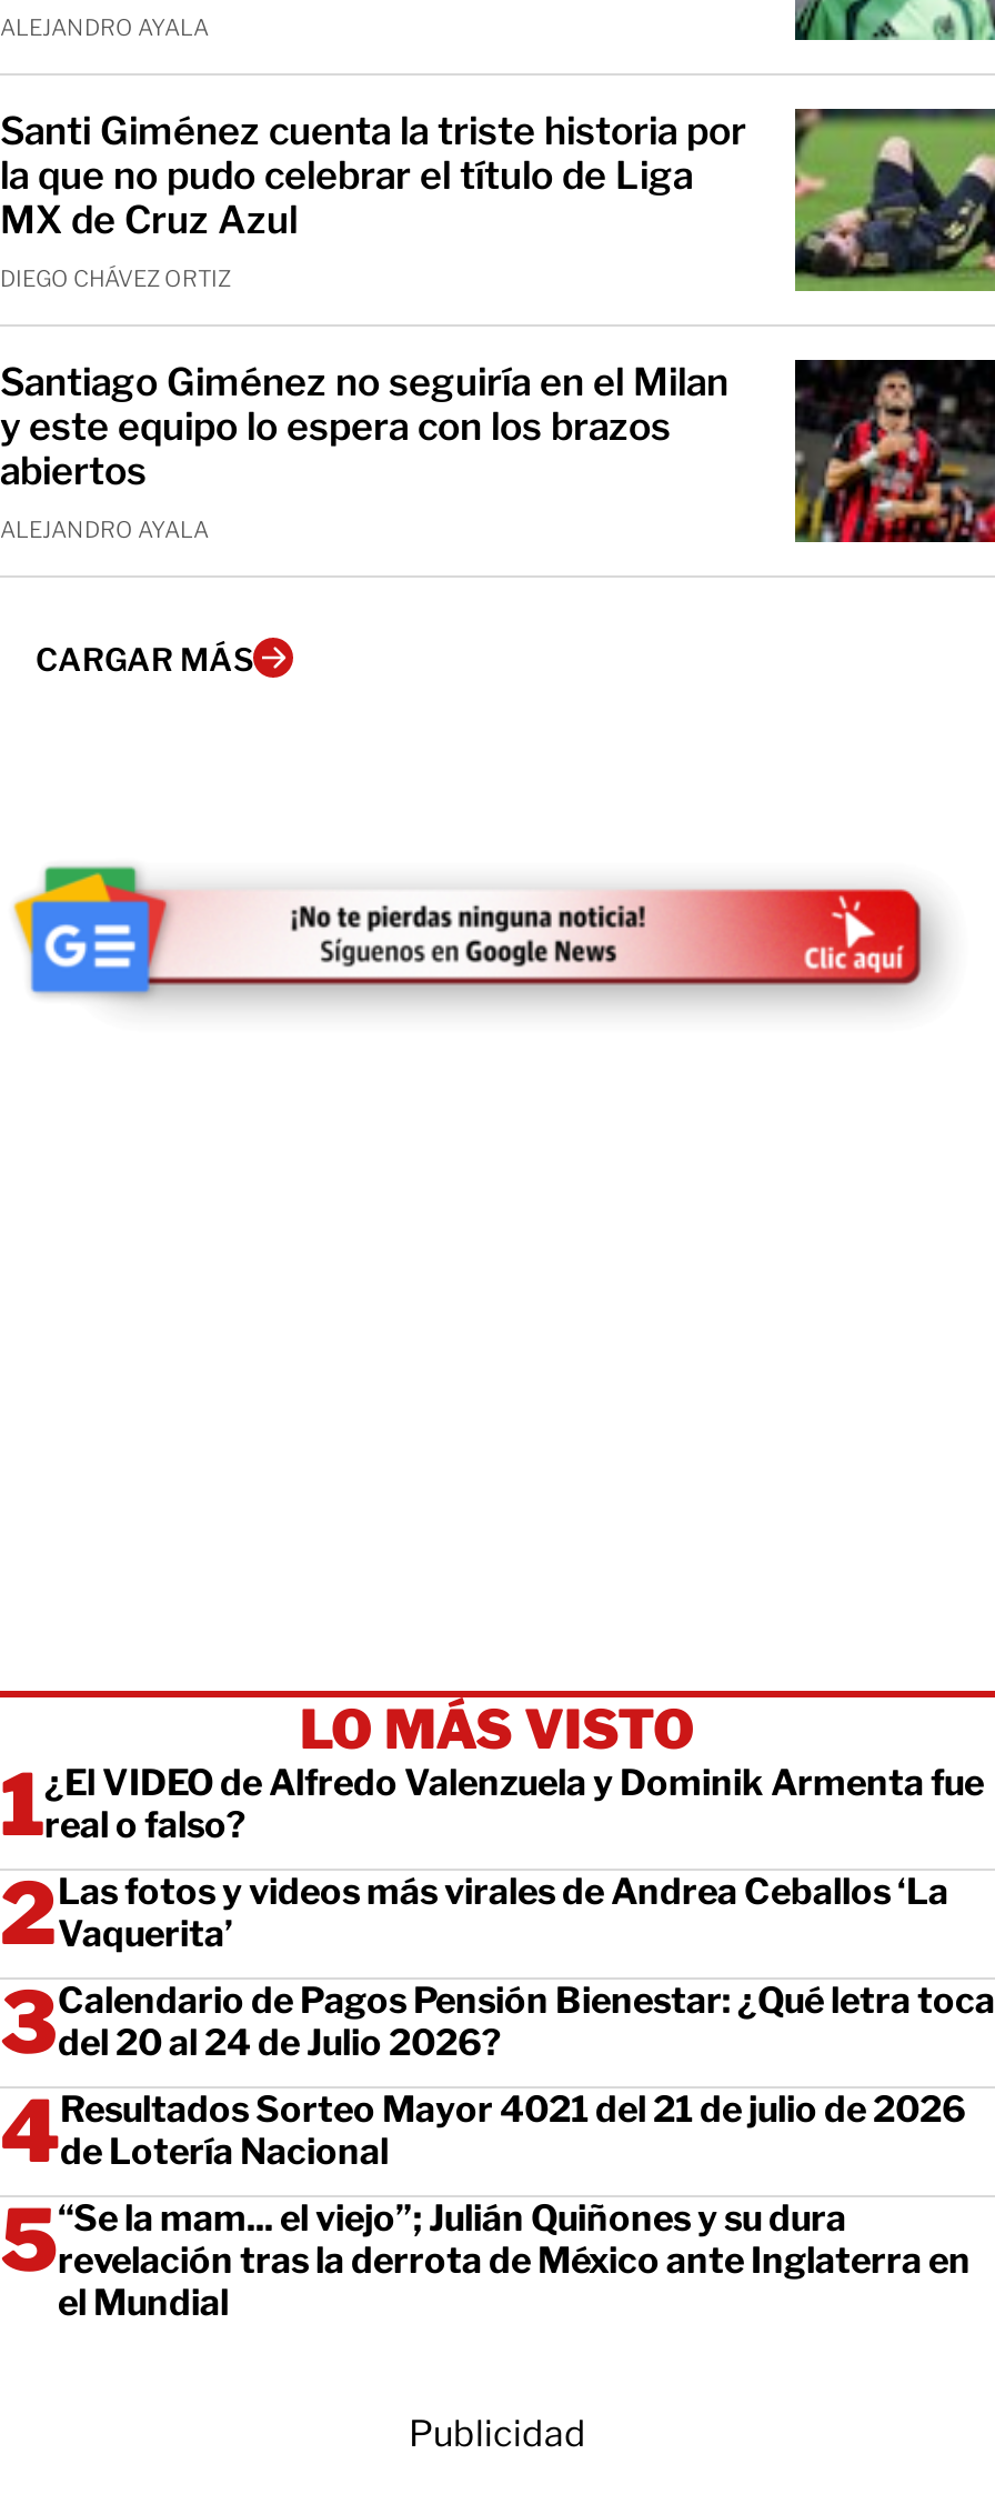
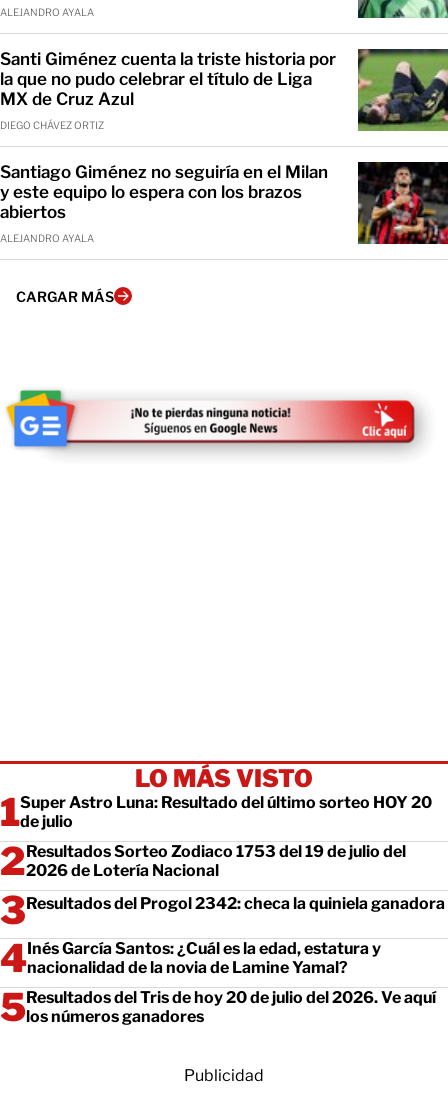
[44,1761,984,1846] ¿El VIDEO de Alfredo Valenzuela y Dominik Armenta fue | real o falso? -> [20,793,432,831] Super Astro Luna: Resultado del último sorteo HOY 20 | de julio
[58,1870,948,1955] Las fotos y videos más virales de Andrea Ceballos ‘La | Vaquerita’ -> [26,842,406,880] Resultados Sorteo Zodiaco 1753 del 19 de julio del | 2026 de Lotería Nacional
[58,1979,995,2064] Calendario de Pagos Pensión Bienestar: ¿Qué letra toca | del 20 al 24 de Julio 2026? -> [26,894,445,913] Resultados del Progol 2342: checa la quiniela ganadora
[60,2088,966,2173] Resultados Sorteo Mayor 4021 del 21 de julio de 2026 | de Lotería Nacional -> [27,939,381,977] Inés García Santos: ¿Cuál es la edad, estatura y | nacionalidad de la novia de Lamine Yamal?
[58,2197,971,2324] “Se la mam... el viejo”; Julián Quiñones y su dura | revelación tras la derrota de México ante Inglaterra en | el Mundial -> [26,988,436,1026] Resultados del Tris de hoy 20 de julio del 2026. Ve aquí | los números ganadores

